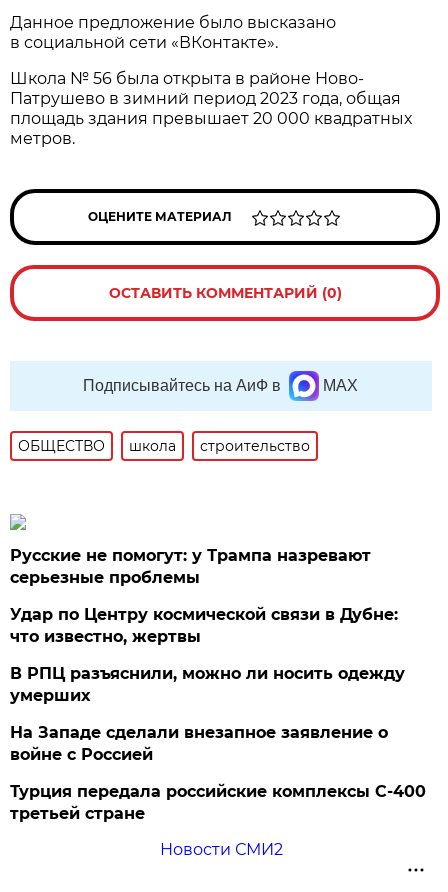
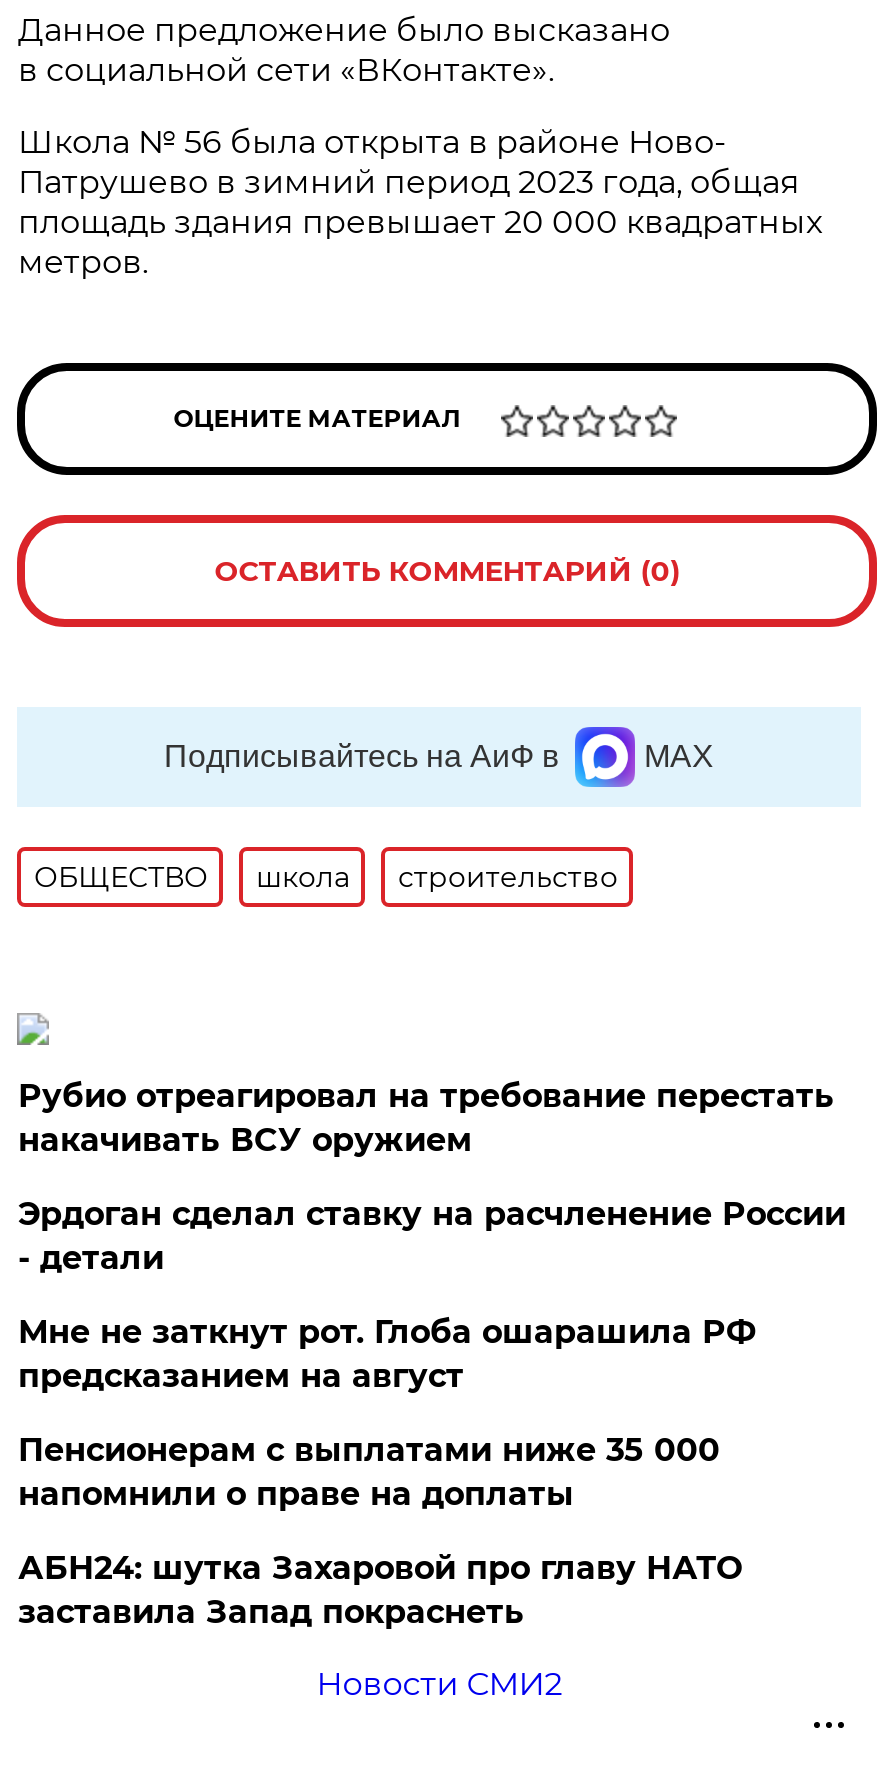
[10,546,371,587] Русские не помогут: у Трампа назревают | серьезные проблемы -> [18,1077,834,1159] Рубио отреагировал на требование перестать | накачивать ВСУ оружием
[10,605,398,646] Удар по Центру космической связи в Дубне: | что известно, жертвы -> [18,1195,846,1277] Эрдоган сделал ставку на расчленение России | - детали
[10,664,405,705] В РПЦ разъяснили, можно ли носить одежду | умерших -> [18,1313,756,1395] Мне не заткнут рот. Глоба ошарашила РФ | предсказанием на август
[10,723,388,764] На Западе сделали внезапное заявление о | войне с Россией -> [18,1431,720,1513] Пенсионерам с выплатами ниже 35 000 | напомнили о праве на доплаты
[10,782,426,823] Турция передала российские комплексы С-400 | третьей стране -> [18,1549,742,1631] АБН24: шутка Захаровой про главу НАТО | заставила Запад покраснеть

